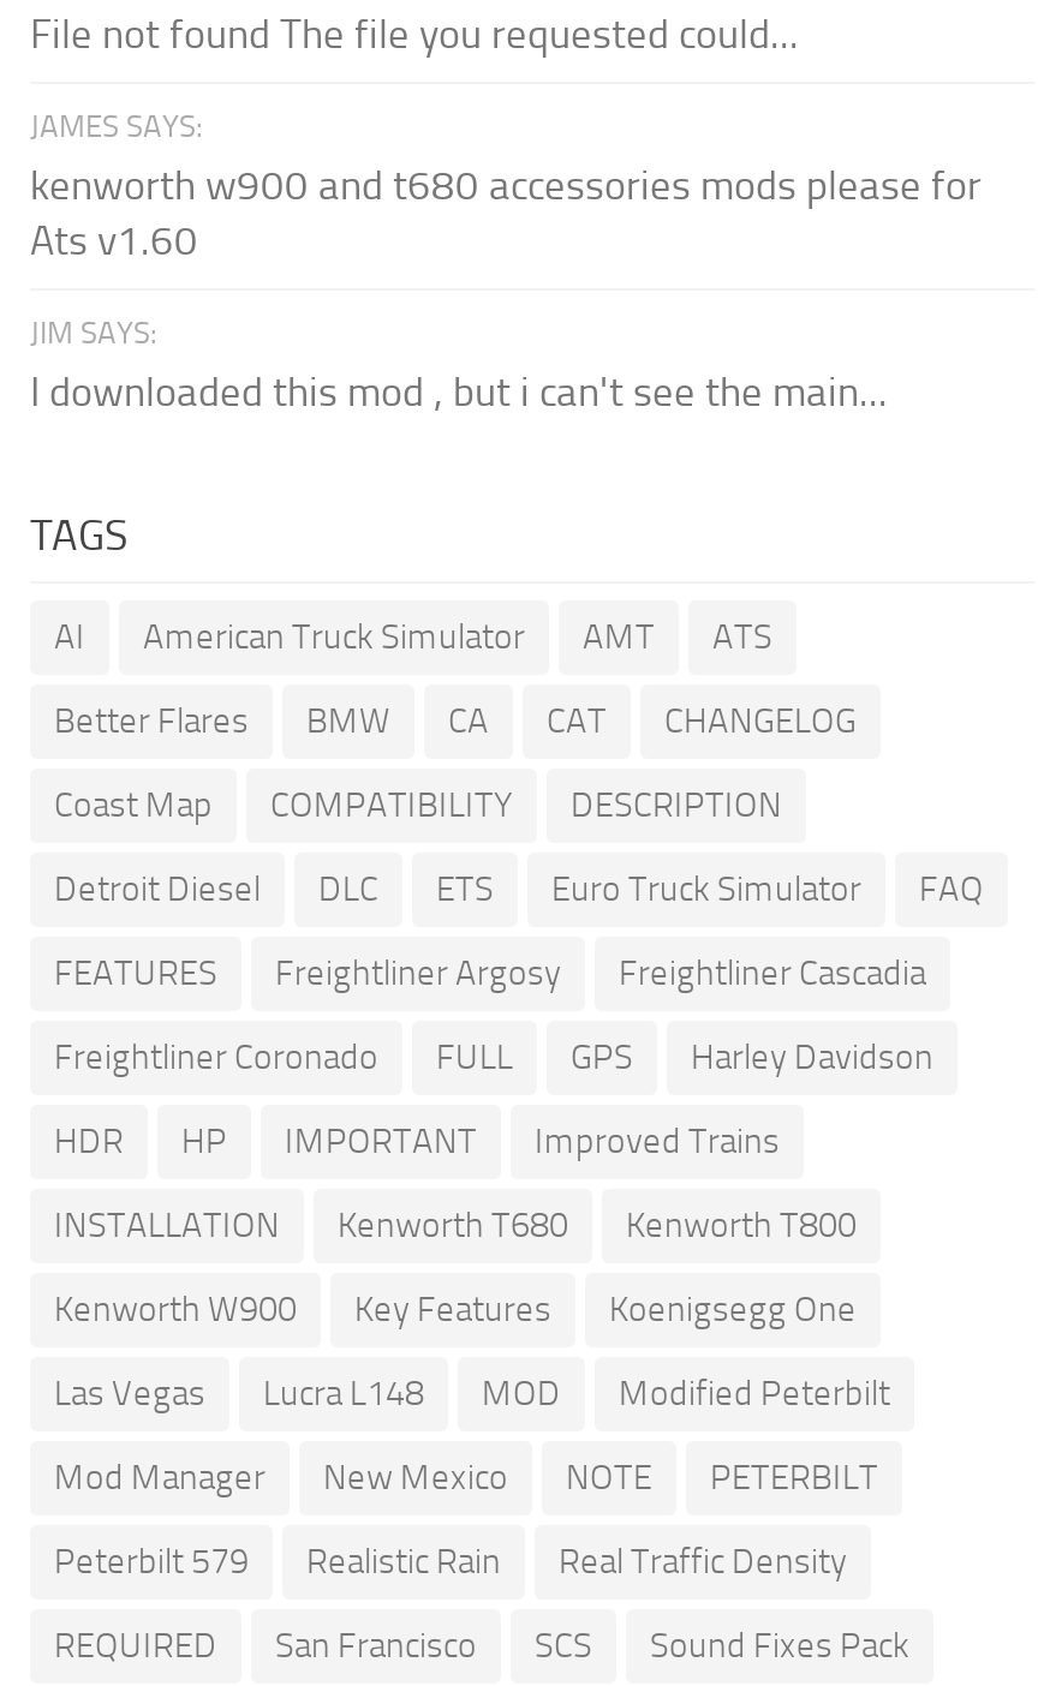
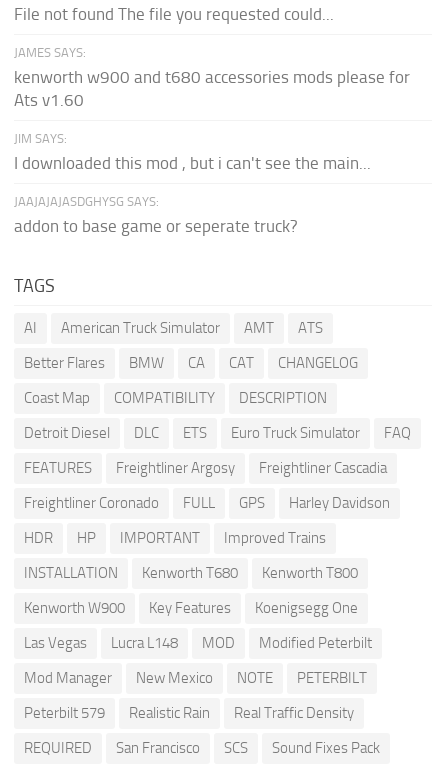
none -> [14,194,298,236] JAAJAJAJASDGHYSG SAYS: | addon to base game or seperate truck?

